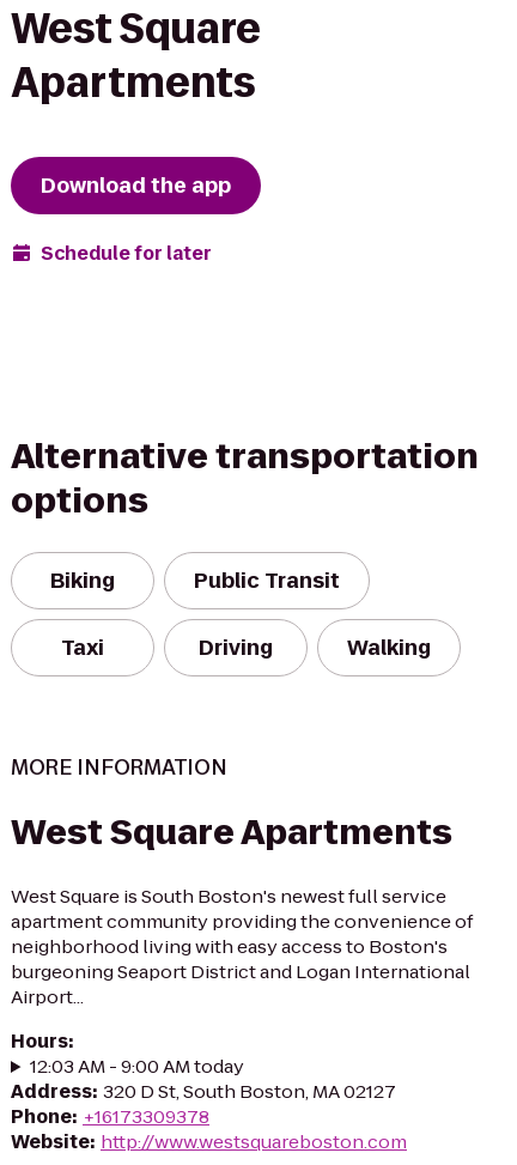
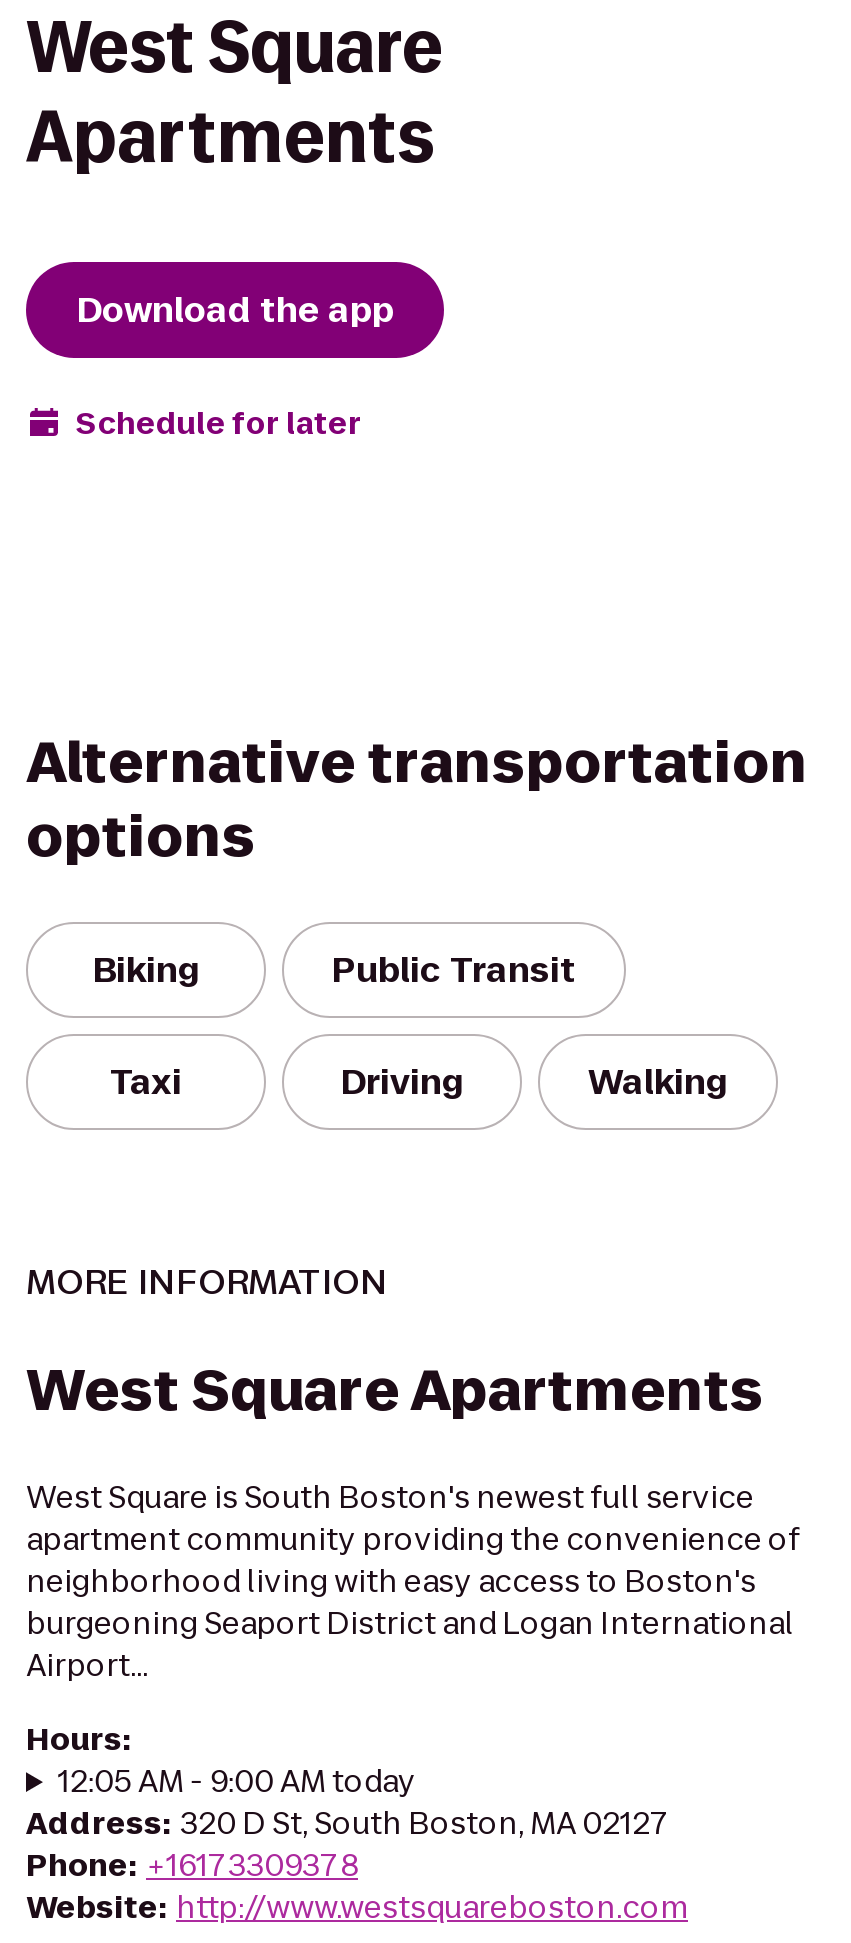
[30,1054,244,1079] 12:03 AM - 9:00 AM today -> [58,1760,416,1802] 12:05 AM - 9:00 AM today

